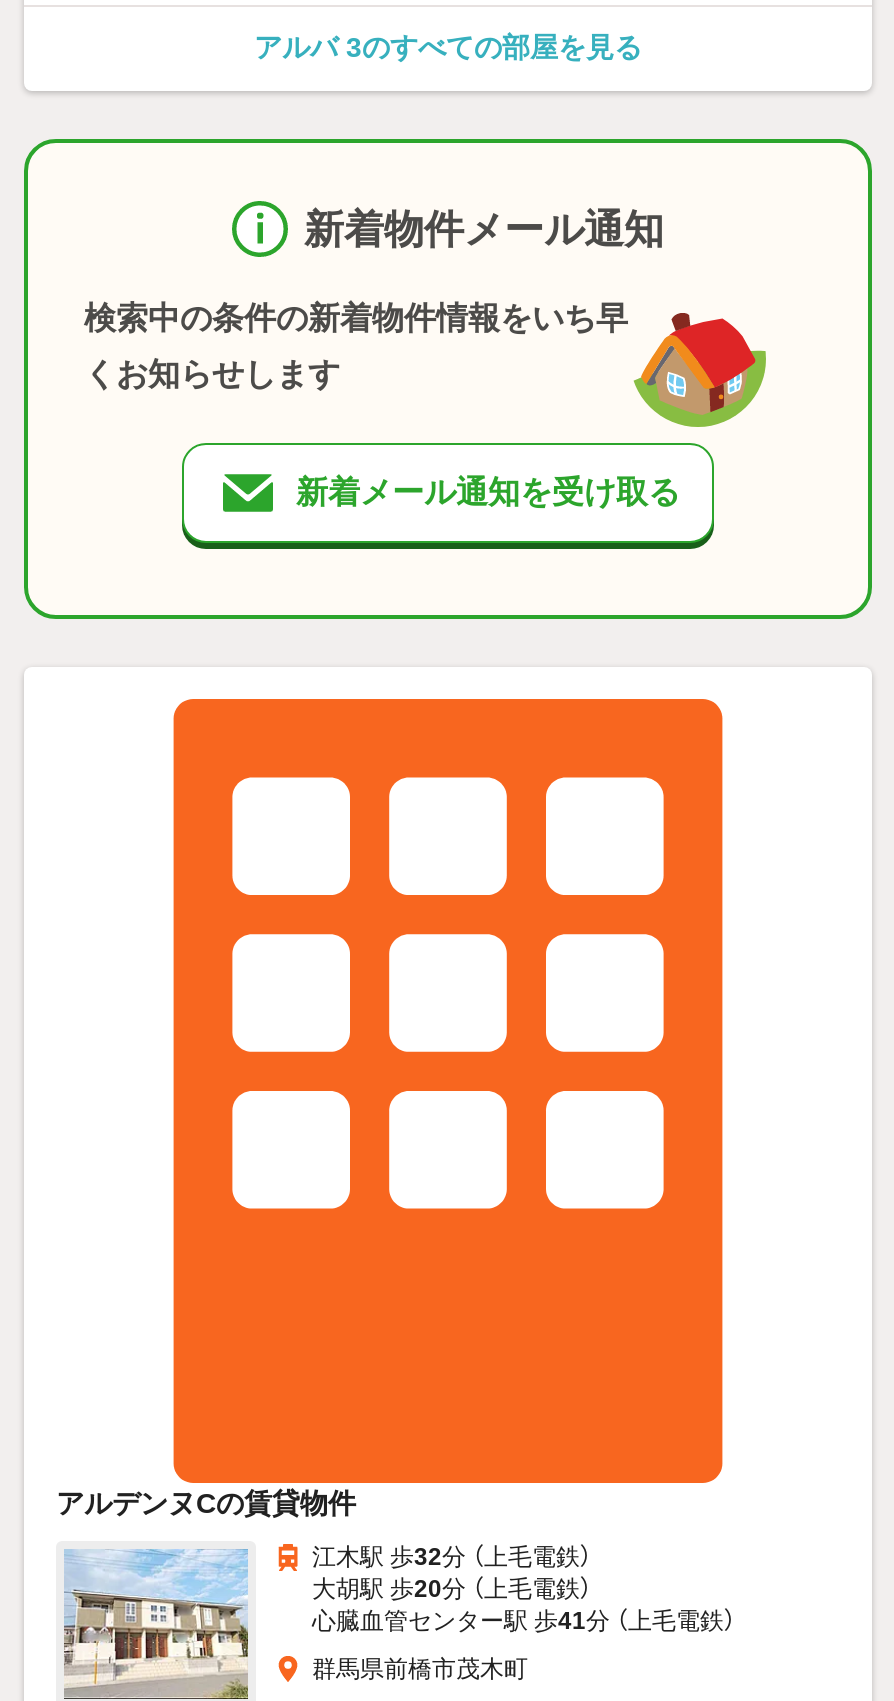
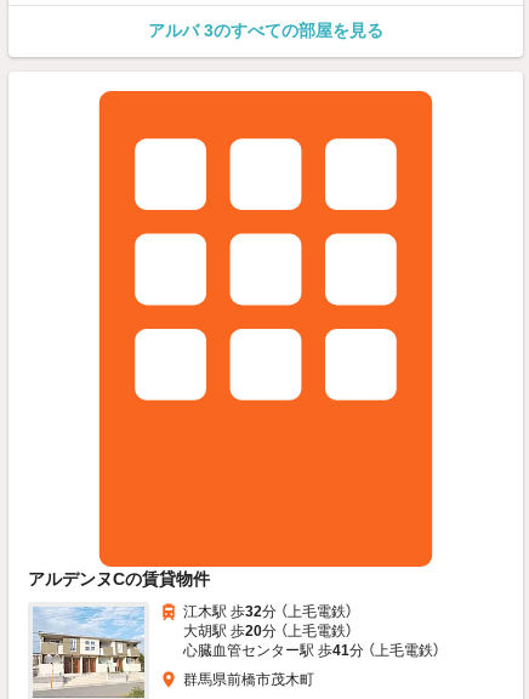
[22,135,874,623] [image] | 新着物件メール通知 | 検索中の条件の新着物件情報をいち早 | くお知らせします | 新着メール通知を受け取る -> none

